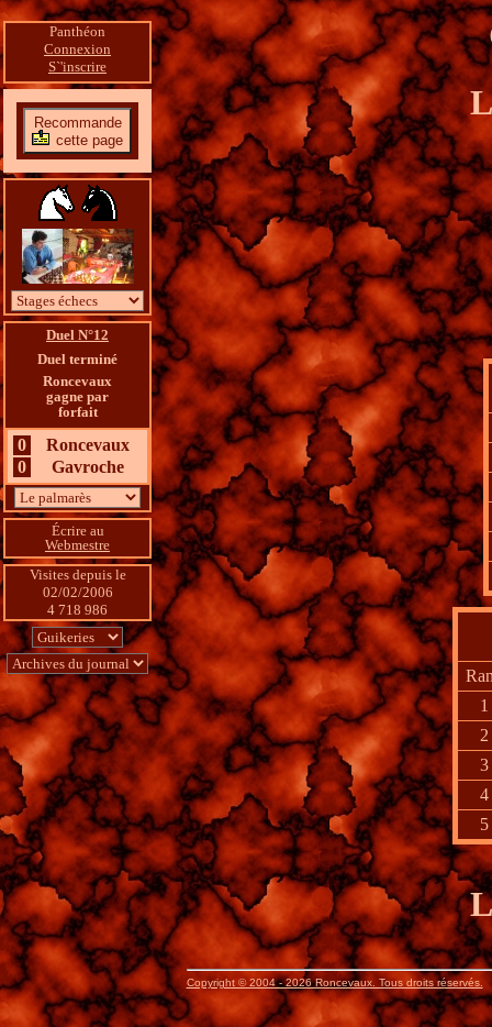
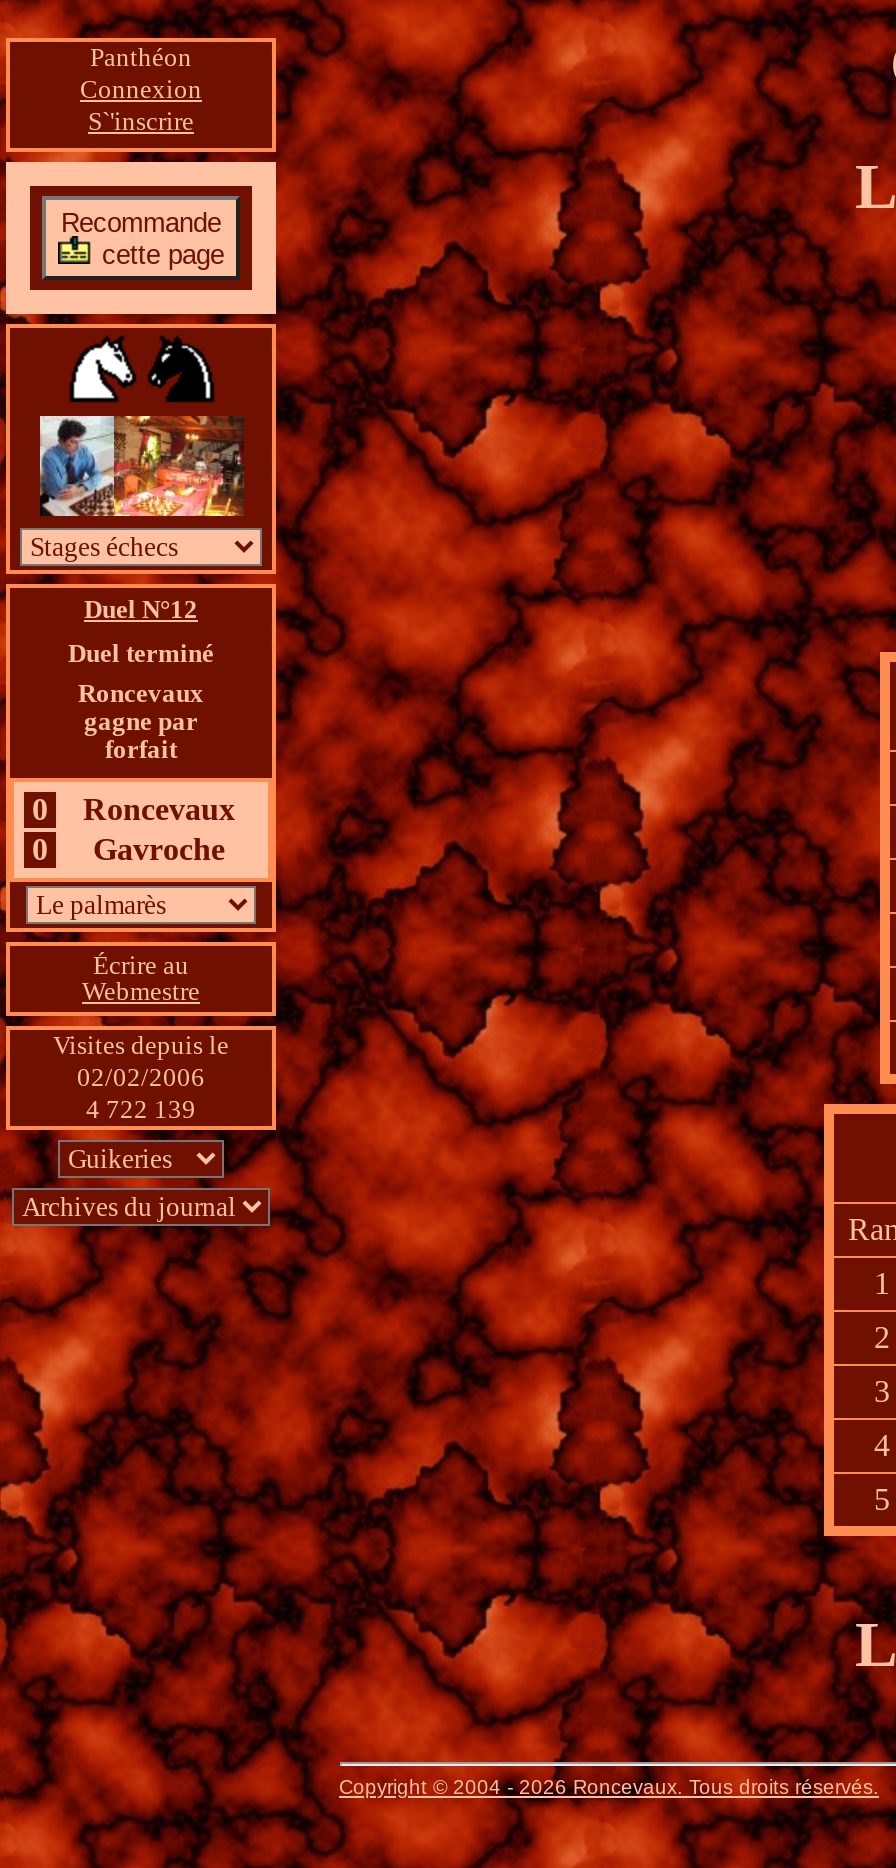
[47,601,108,618] 4 718 986 -> [86,1094,196,1124] 4 722 139

